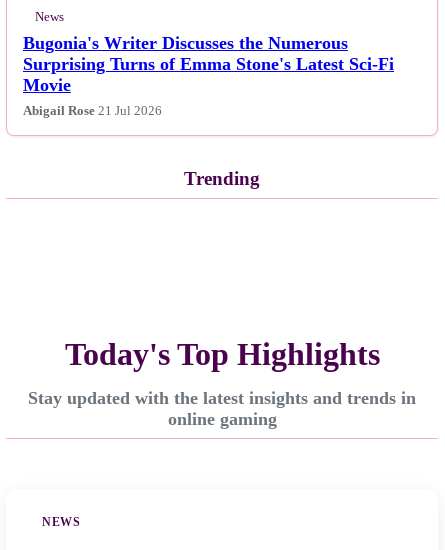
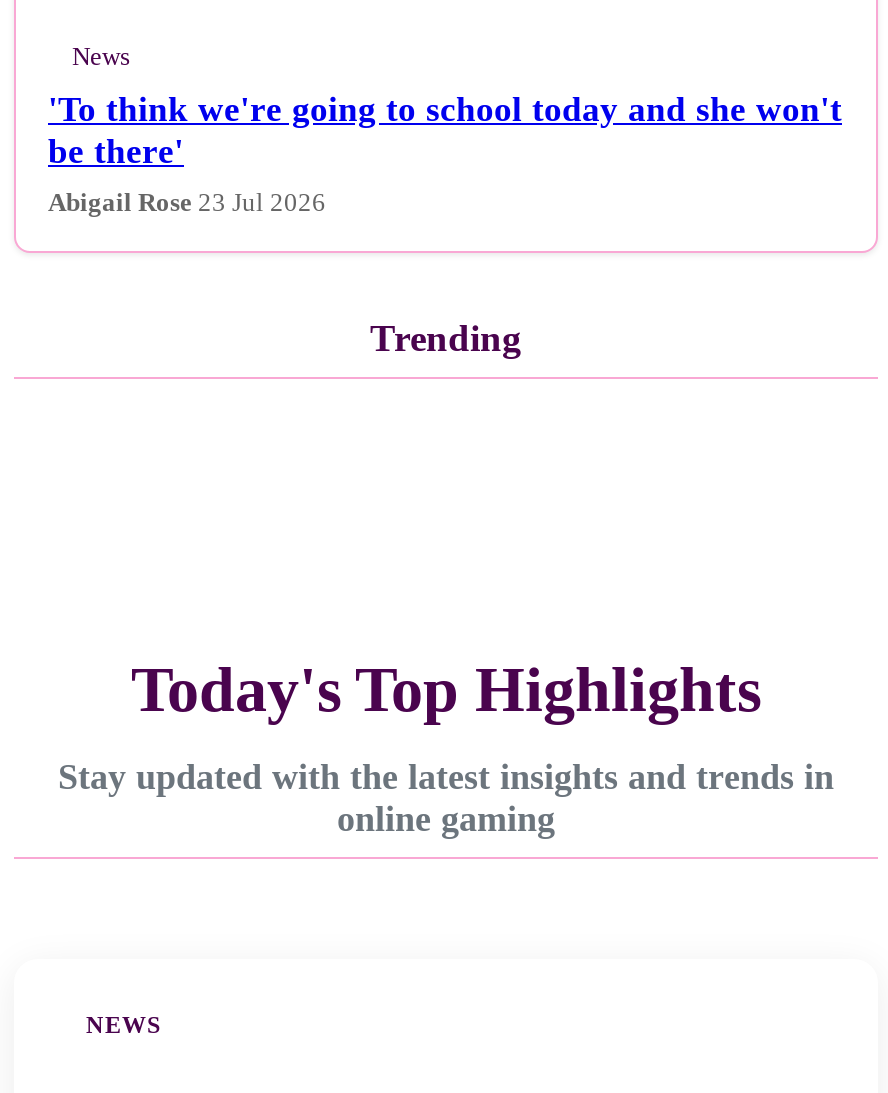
[23,33,394,118] Bugonia's Writer Discusses the Numerous | Surprising Turns of Emma Stone's Latest Sci-Fi | Movie | Abigail Rose 21 Jul 2026 -> [48,89,842,217] 'To think we're going to school today and she won't | be there' | Abigail Rose 23 Jul 2026

